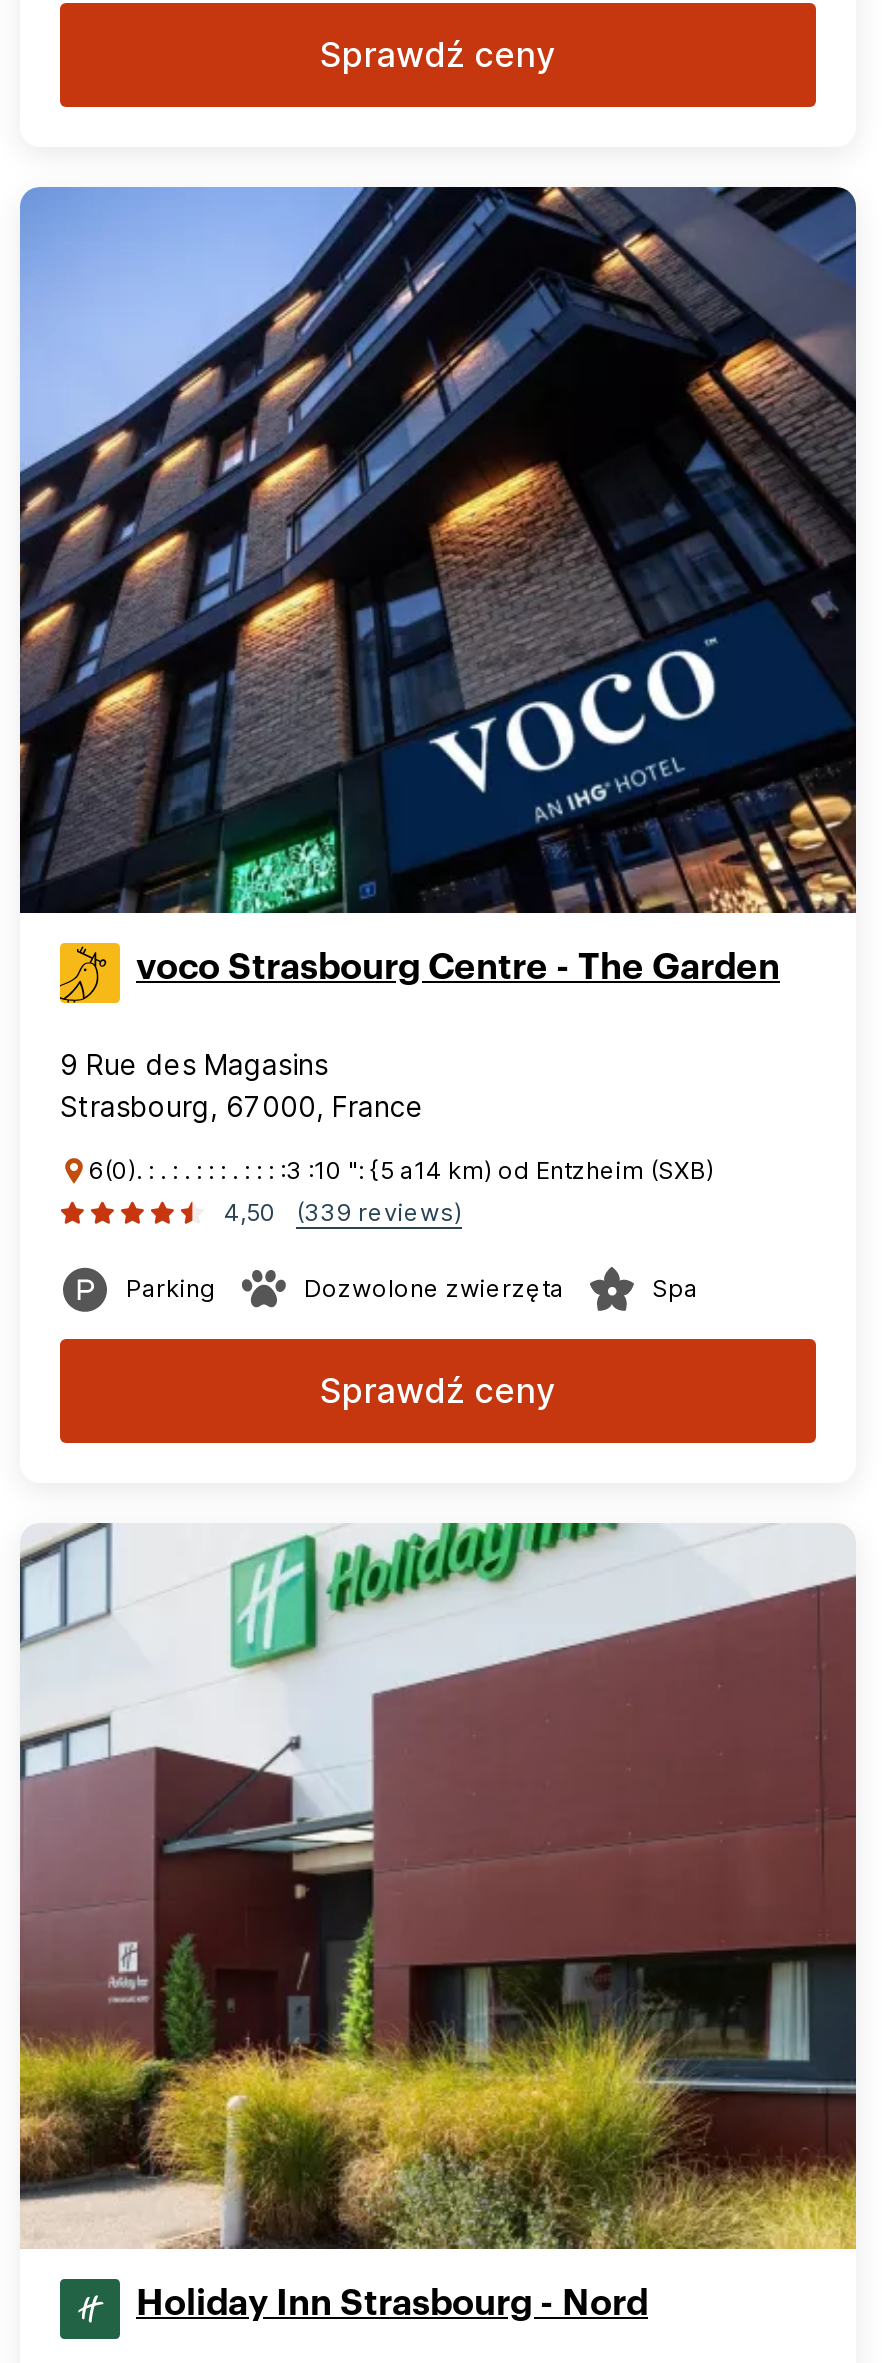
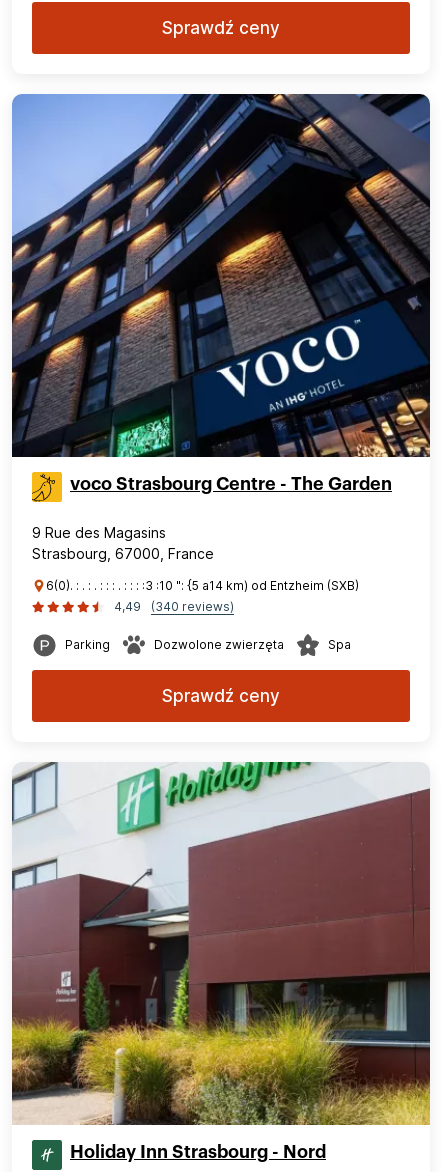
[224,1197,276,1227] 4,50 -> [114,599,141,614] 4,49
[296,1197,462,1227] (339 reviews) -> [151,599,234,614] (340 reviews)

